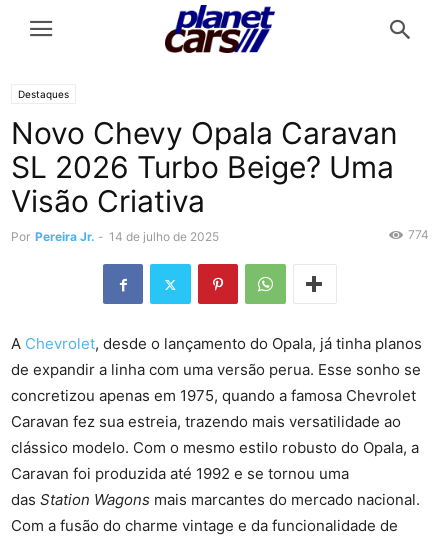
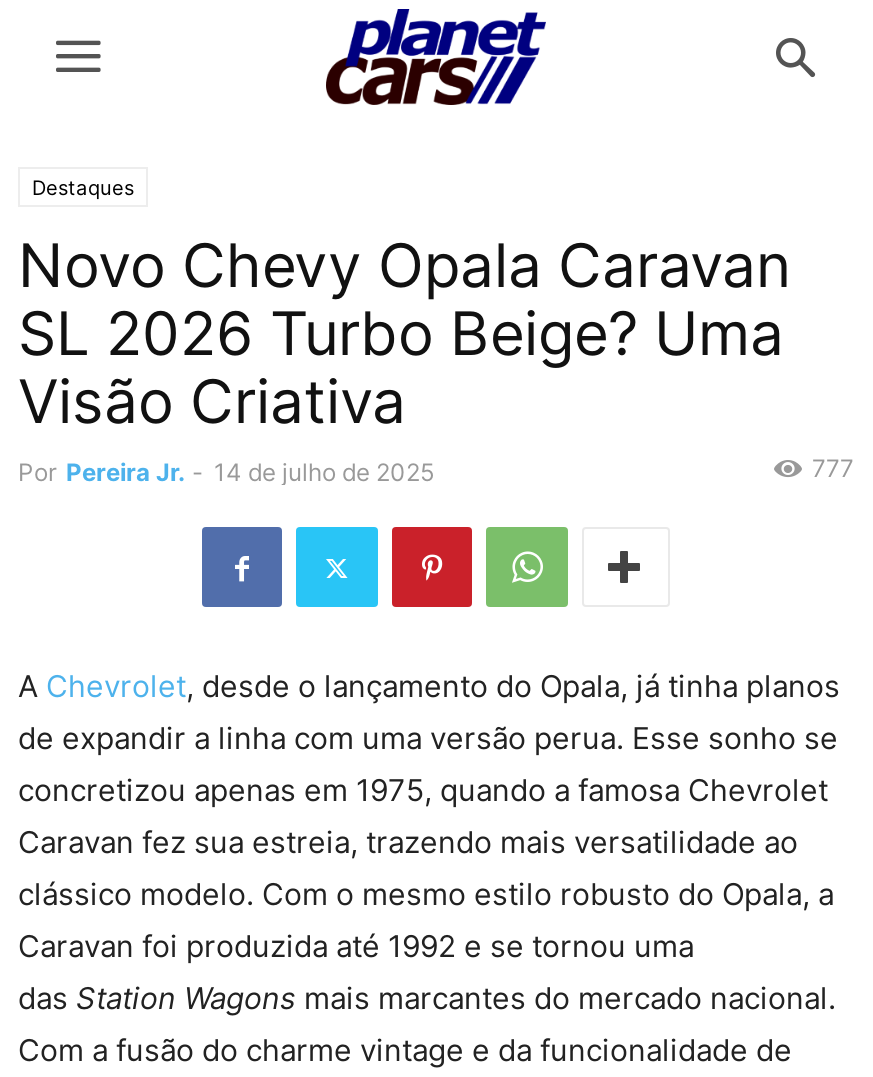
[408,227,429,242] 774 -> [812,453,854,483] 777

